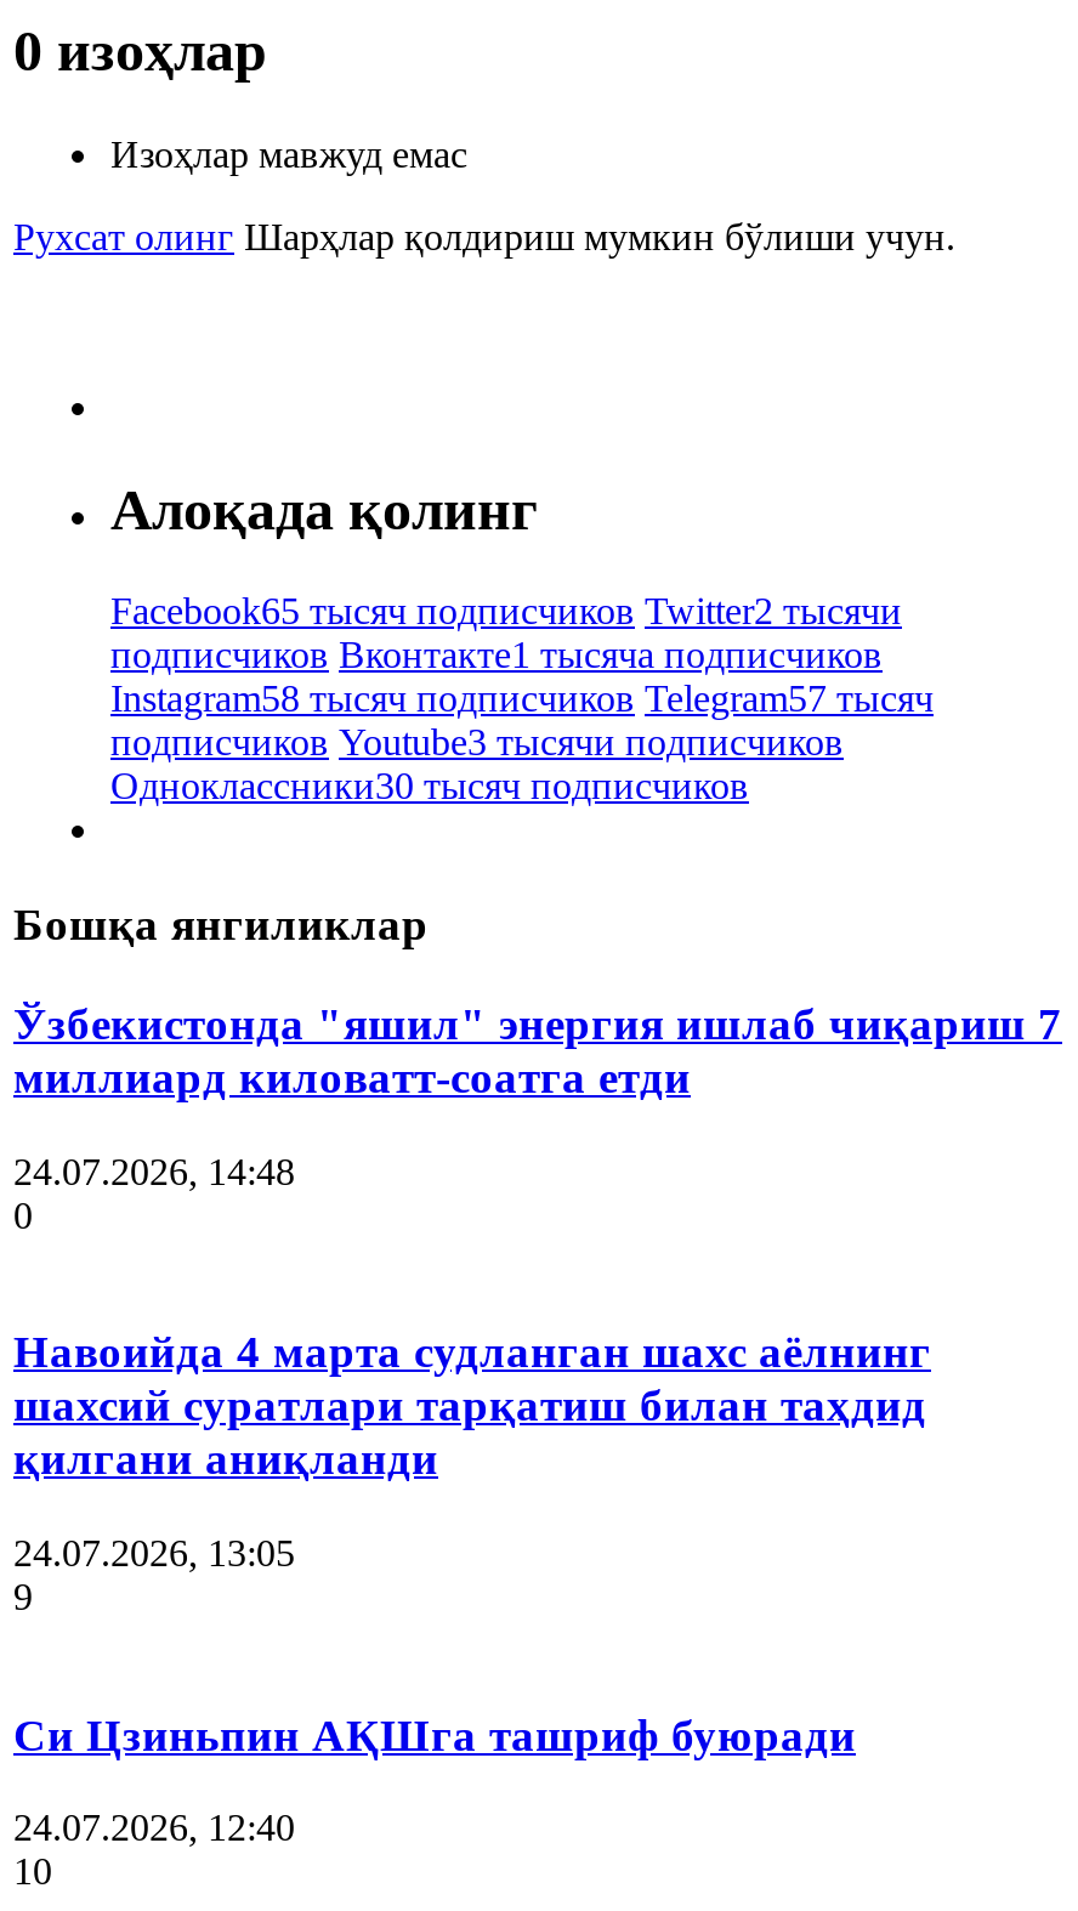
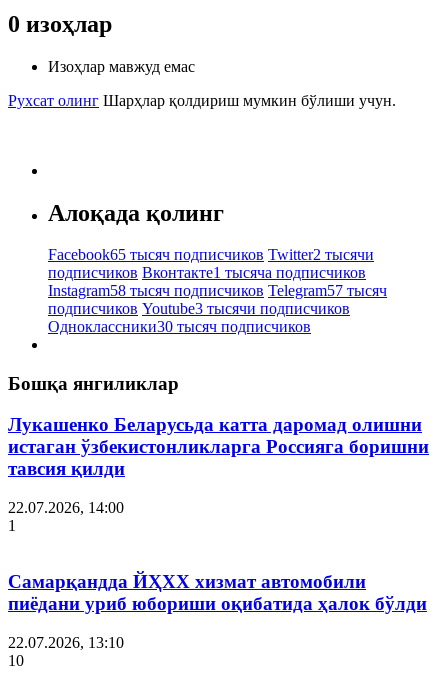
[13,998,1062,1849] Ўзбекистонда "яшил" энергия ишлаб чиқариш 7 | миллиард киловатт-соатга етди | 24.07.2026, 14:48 | 0 | Навоийда 4 марта судланган шахс аёлнинг | шахсий суратлари тарқатиш билан таҳдид | қилгани аниқланди | 24.07.2026, 13:05 | 9 | Си Цзиньпин АҚШга ташриф буюради | 24.07.2026, 12:40 -> [8,414,429,651] Лукашенко Беларусьда катта даромад олишни | истаган ўзбекистонликларга Россияга боришни | тавсия қилди | 22.07.2026, 14:00 | 1 | Самарқандда ЙҲХХ хизмат автомобили | пиёдани уриб юбориши оқибатида ҳалок бўлди | 22.07.2026, 13:10

